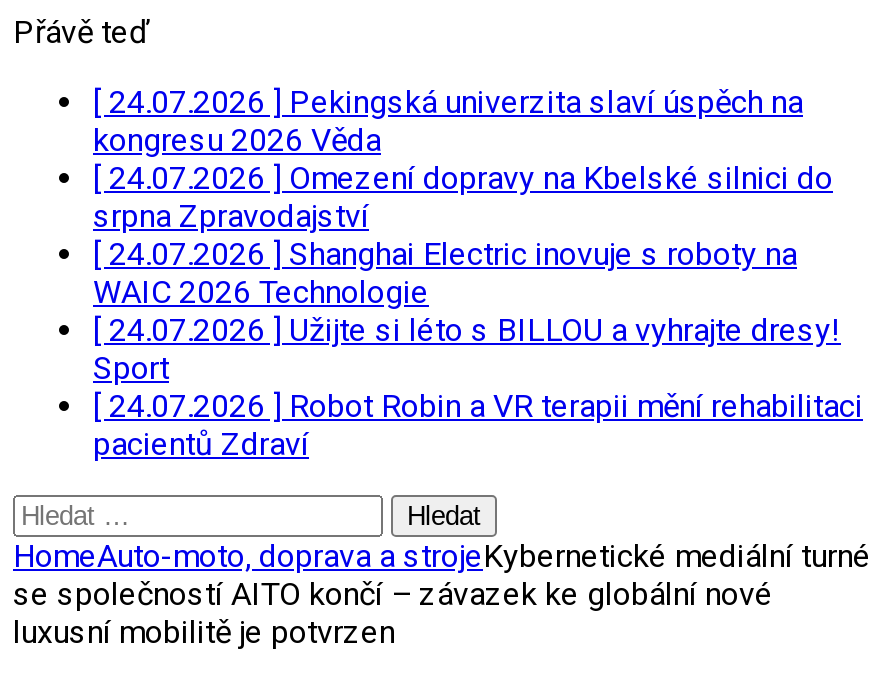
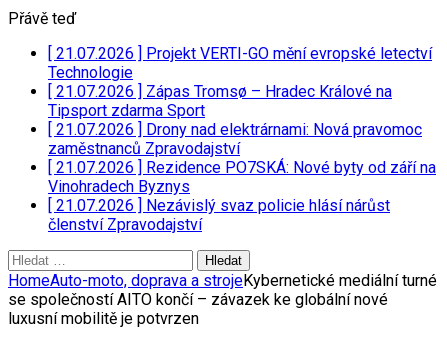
[93,83,863,463] [ 24.07.2026 ] Pekingská univerzita slaví úspěch na | kongresu 2026 Věda | [ 24.07.2026 ] Omezení dopravy na Kbelské silnici do | srpna Zpravodajství | [ 24.07.2026 ] Shanghai Electric inovuje s roboty na | WAIC 2026 Technologie | [ 24.07.2026 ] Užijte si léto s BILLOU a vyhrajte dresy! | Sport | [ 24.07.2026 ] Robot Robin a VR terapii mění rehabilitaci | pacientů Zdraví -> [48,44,436,234] [ 21.07.2026 ] Projekt VERTI-GO mění evropské letectví | Technologie | [ 21.07.2026 ] Zápas Tromsø – Hradec Králové na | Tipsport zdarma Sport | [ 21.07.2026 ] Drony nad elektrárnami: Nová pravomoc | zaměstnanců Zpravodajství | [ 21.07.2026 ] Rezidence PO7SKÁ: Nové byty od září na | Vinohradech Byznys | [ 21.07.2026 ] Nezávislý svaz policie hlásí nárůst | členství Zpravodajství

